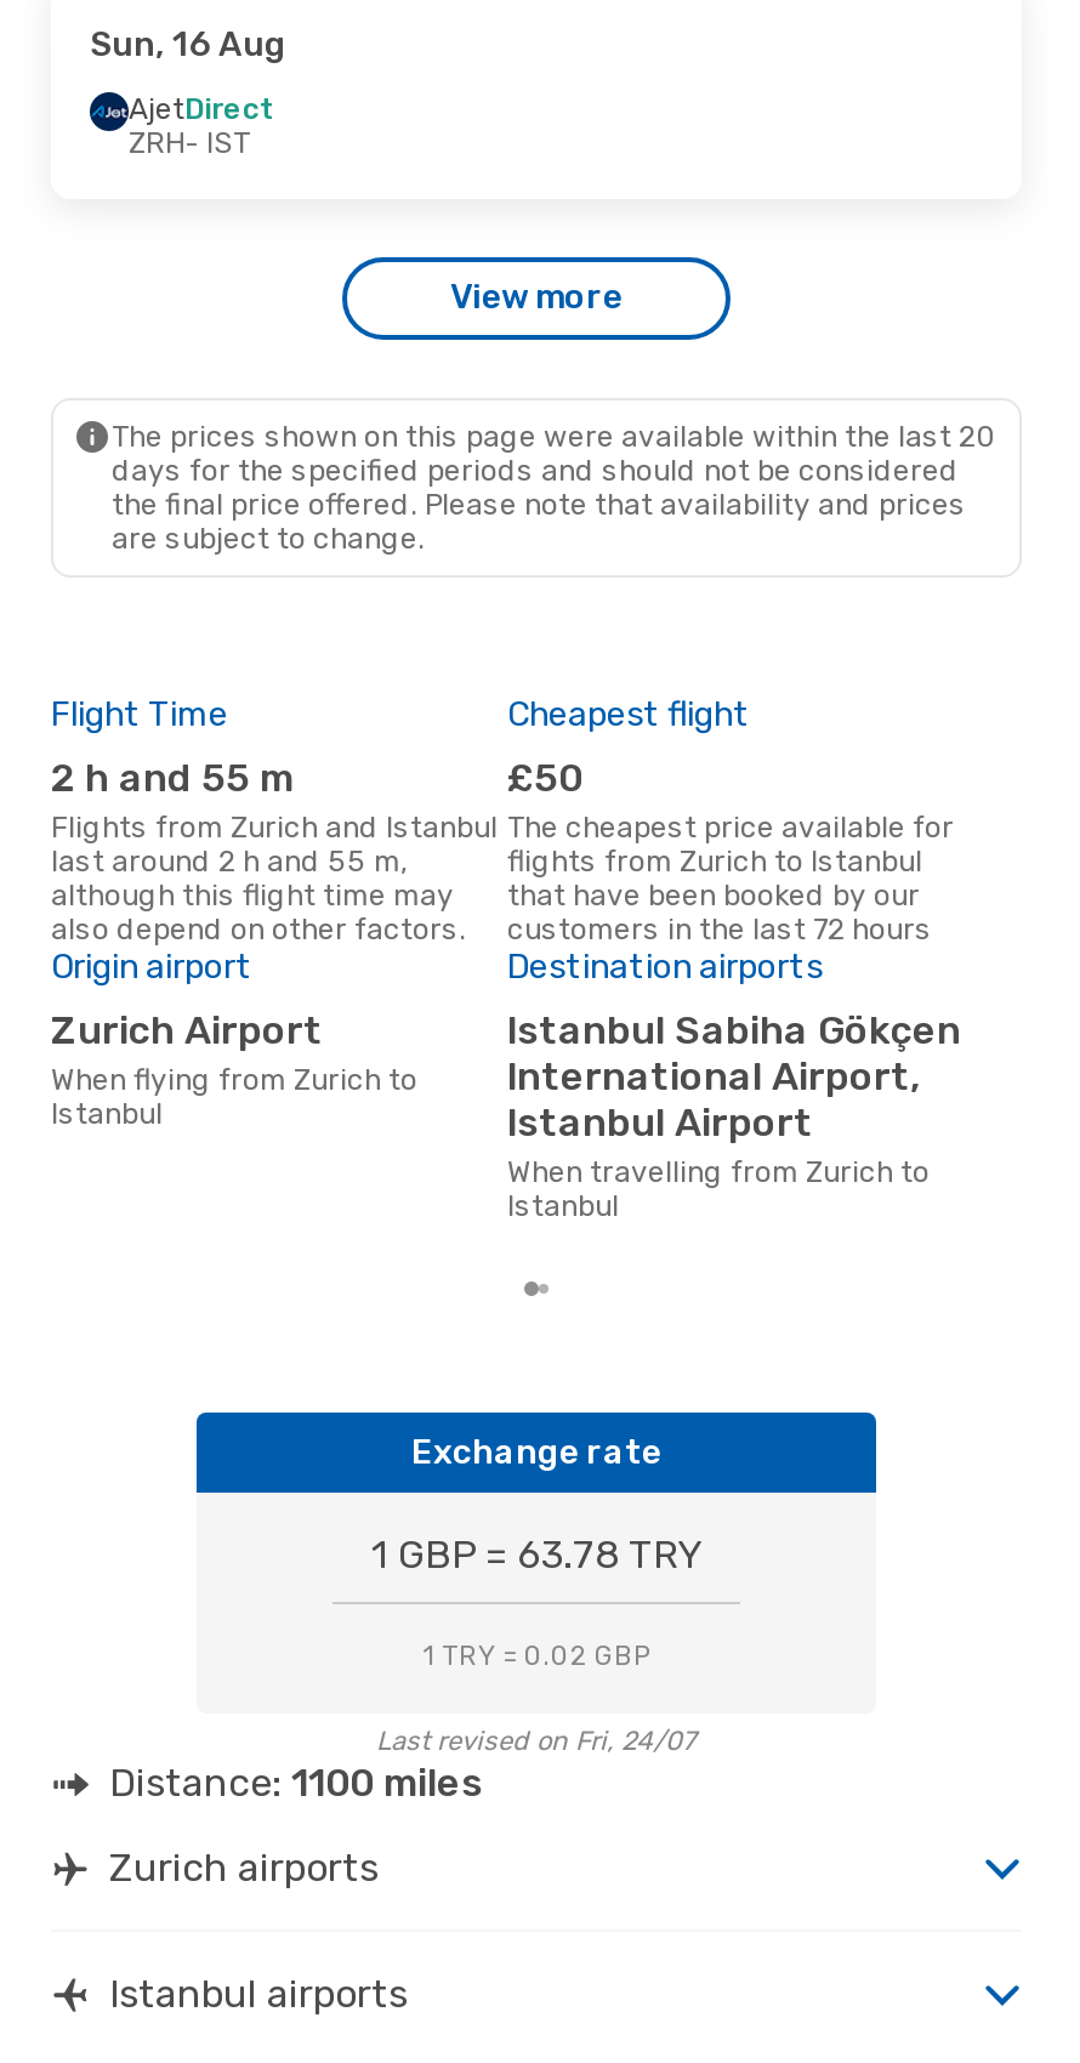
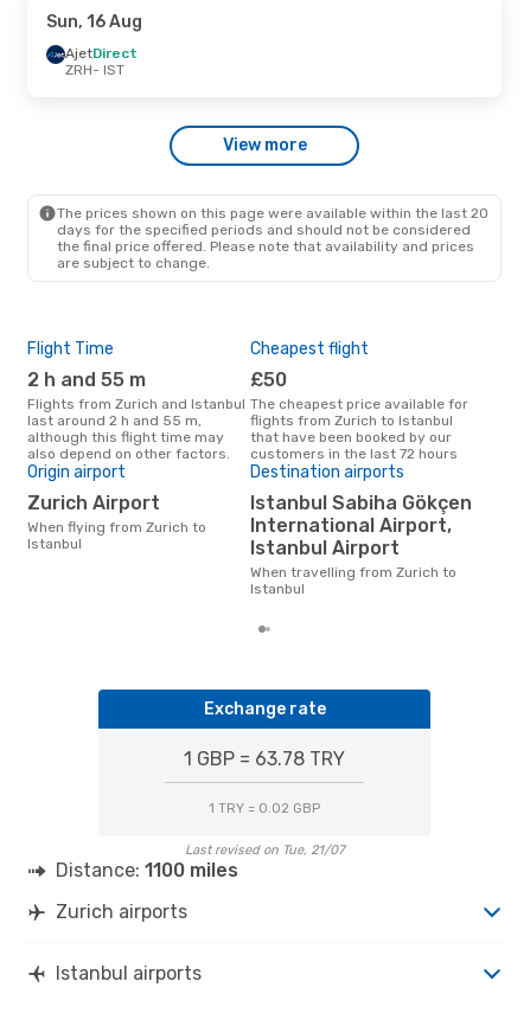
[376,1725,697,1757] Last revised on Fri, 24/07 -> [184,842,344,858] Last revised on Tue, 21/07

